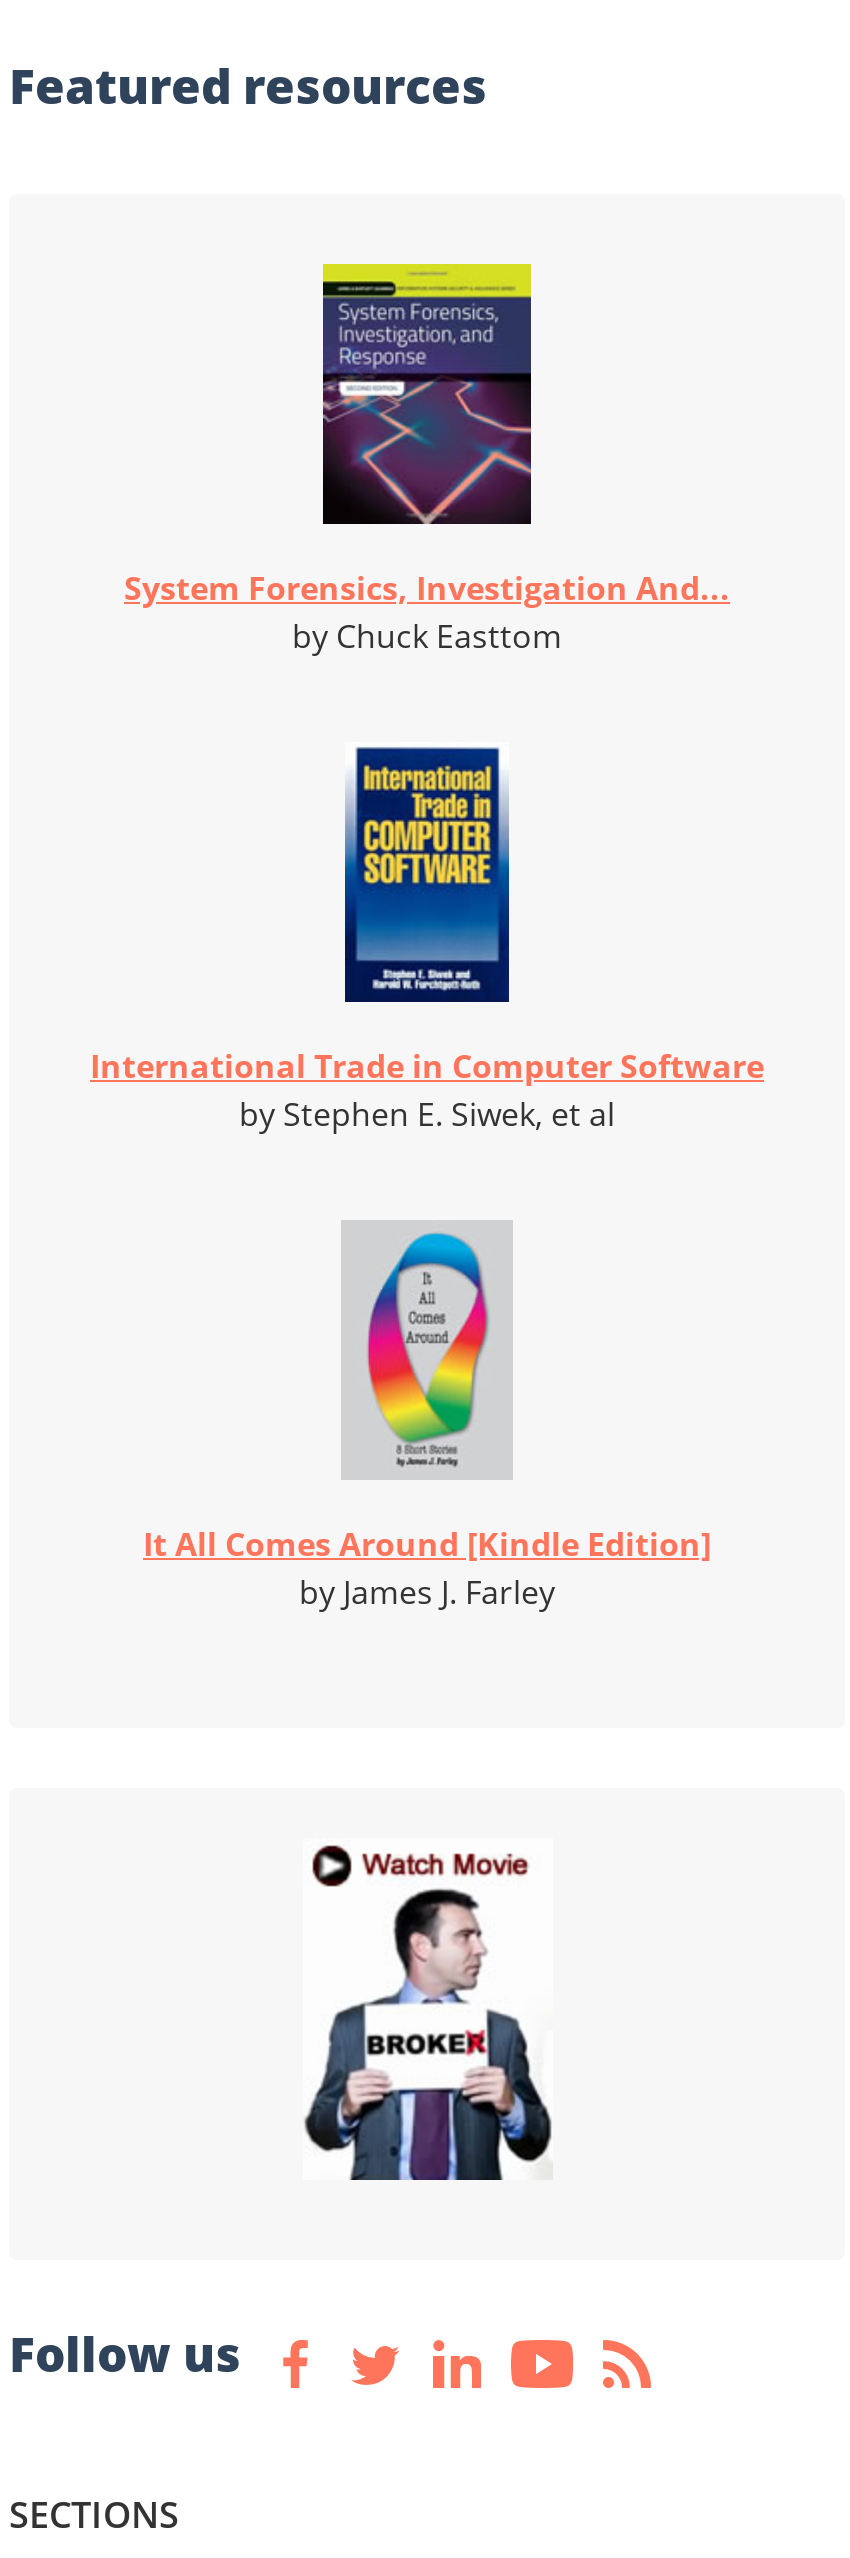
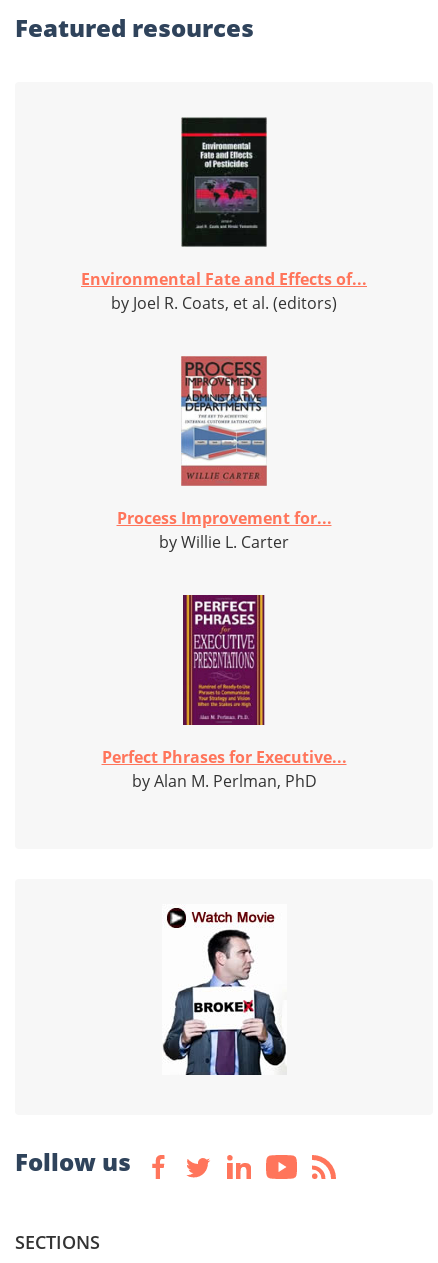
[124,262,730,659] [image] | System Forensics, Investigation And... | by Chuck Easttom -> [81,116,367,314] [image] | Environmental Fate and Effects of... | by Joel R. Coats, et al. (editors)
[90,742,764,1137] [image] | International Trade in Computer Software | by Stephen E. Siwek, et al -> [116,355,331,553] [image] | Process Improvement for... | by Willie L. Carter
[143,1220,711,1615] [image] | It All Comes Around [Kindle Edition] | by James J. Farley -> [101,594,346,792] [image] | Perfect Phrases for Executive... | by Alan M. Perlman, PhD

